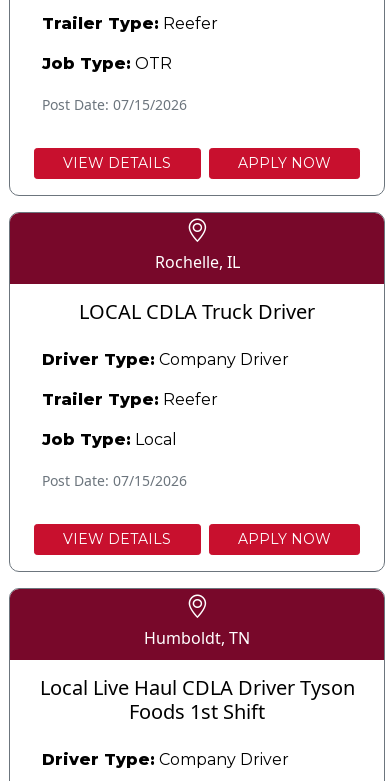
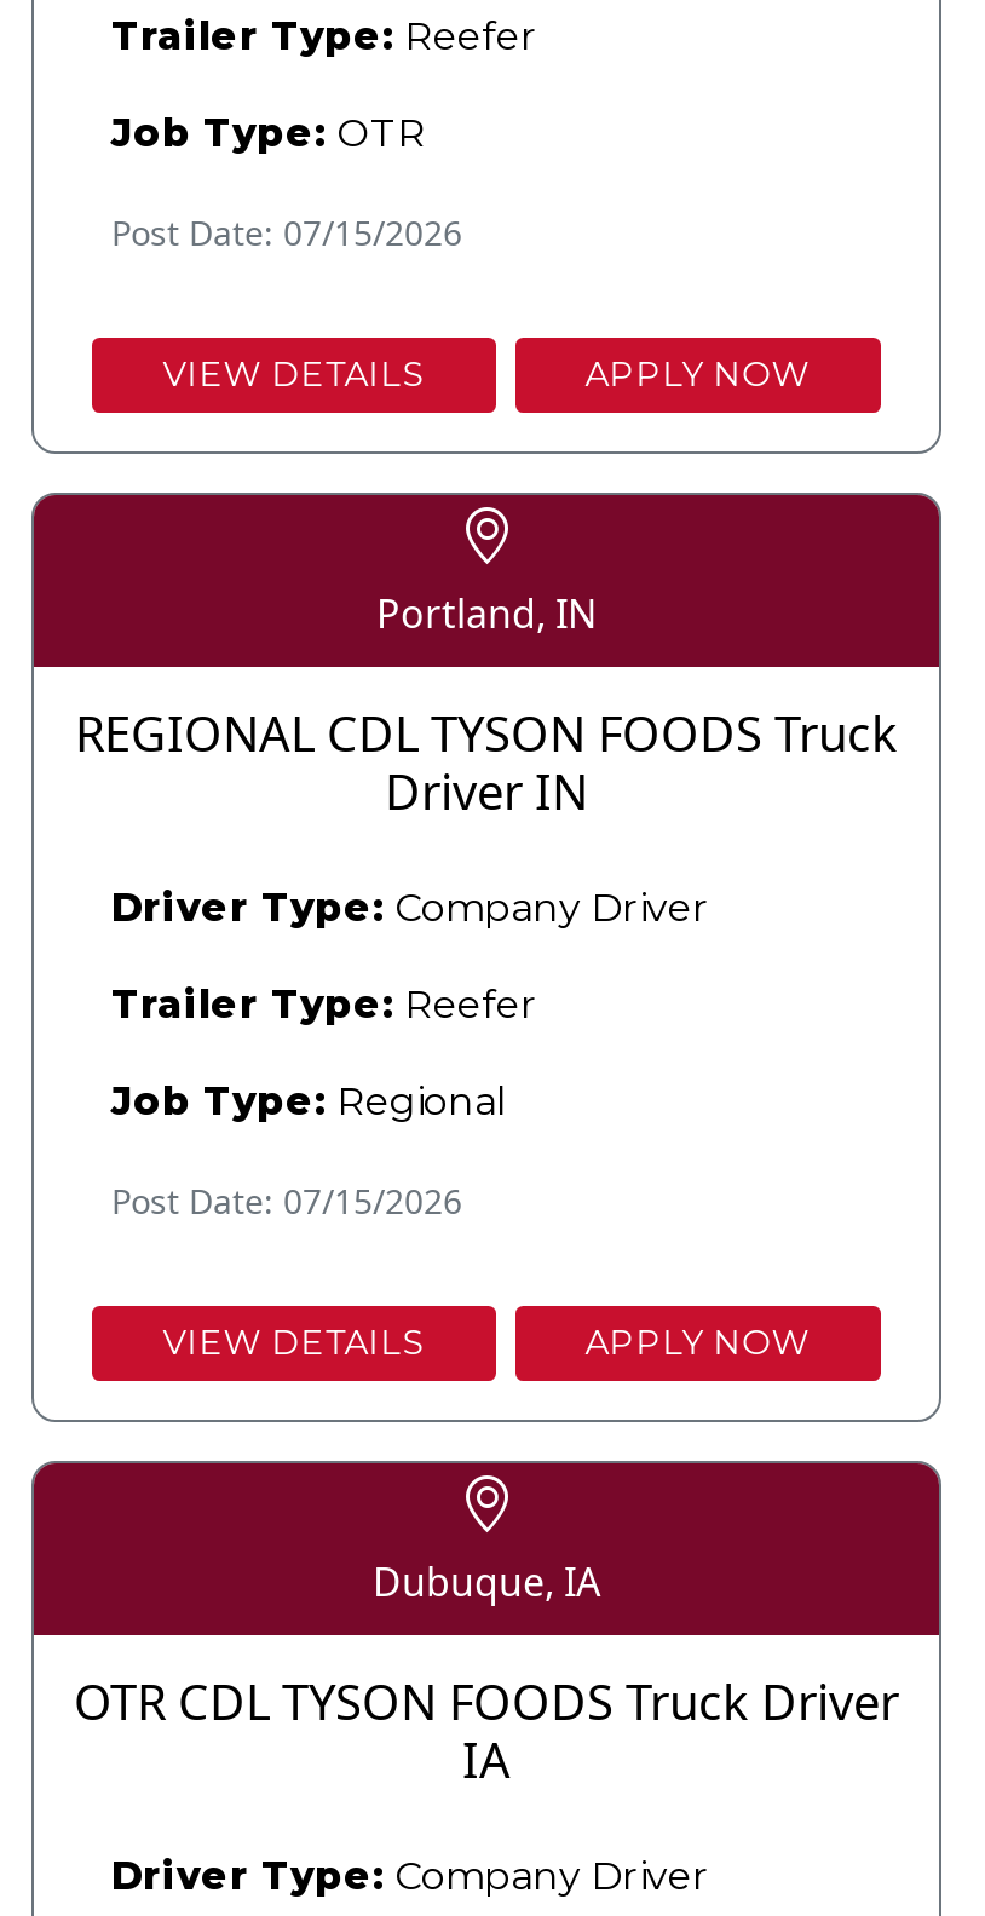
[154,251,239,273] Rochelle, IL -> [376,587,597,640] Portland, IN
[79,298,315,325] LOCAL CDLA Truck Driver -> [75,701,898,824] REGIONAL CDL TYSON FOODS Truck | Driver IN
[42,430,177,449] Job Type: Local -> [111,1078,508,1124] Job Type: Regional
[144,627,250,649] Humboldt, TN -> [373,1555,600,1609] Dubuque, IA
[39,674,354,725] Local Live Haul CDLA Driver Tyson | Foods 1st Shift -> [74,1669,899,1793] OTR CDL TYSON FOODS Truck Driver | IA

